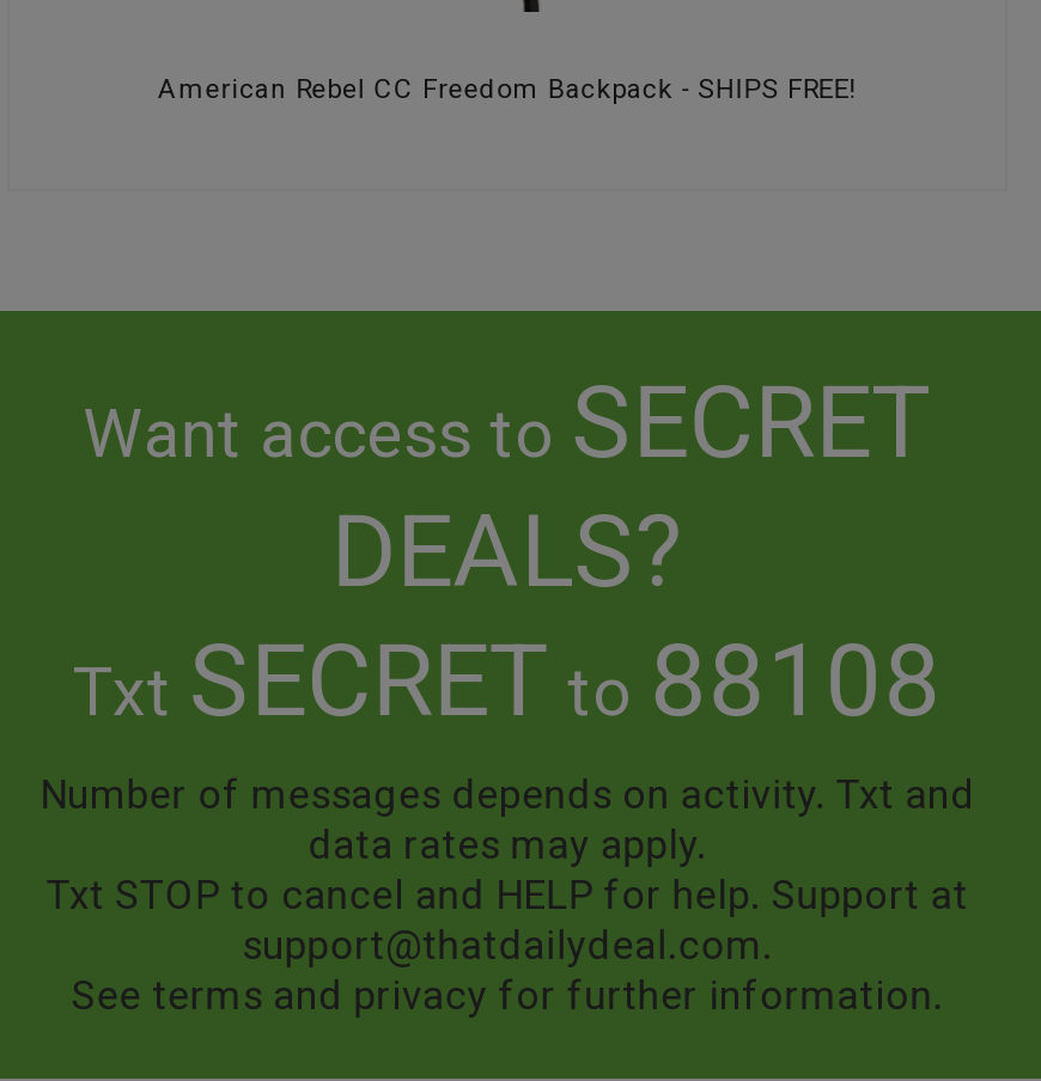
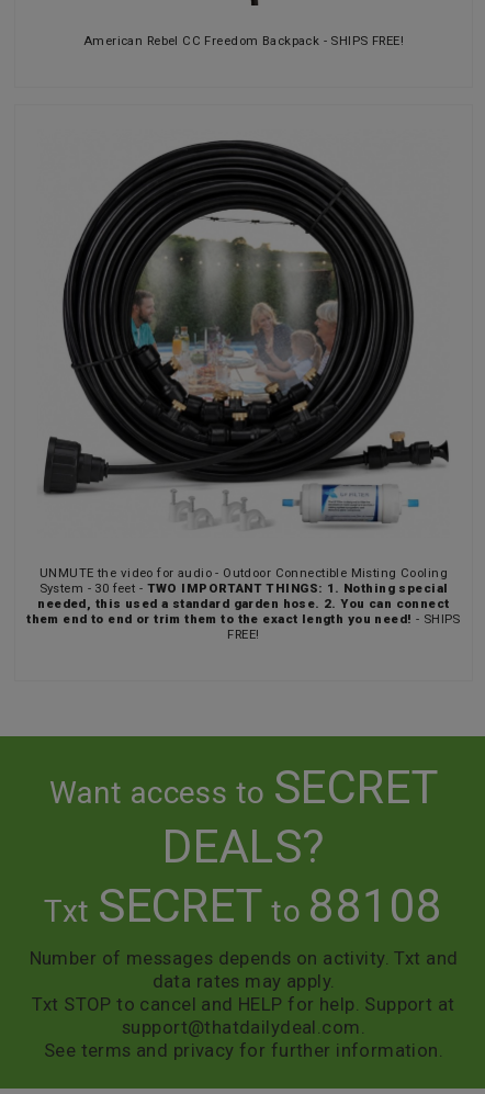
none -> [26,139,461,642] [image] | UNMUTE the video for audio - Outdoor Connectible Misting Cooling | System‌ - 30 feet - TWO IMPORTANT THINGS: 1. Nothing special | needed, this used a standard garden hose. 2. You can connect | them end to end or trim them to the exact length you need! - SHIPS | FREE!

